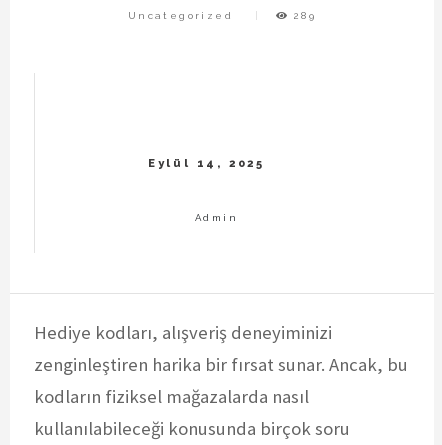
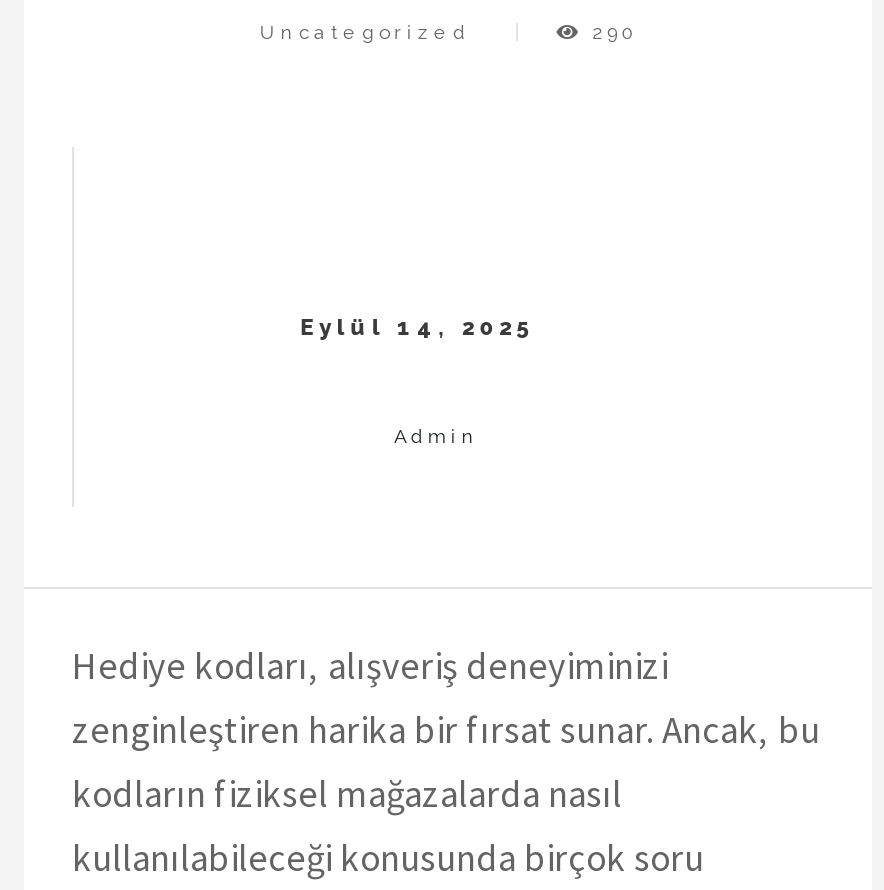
[290,10,316,21] 289 -> [583,21,637,43] 290

